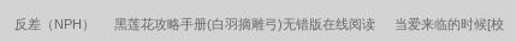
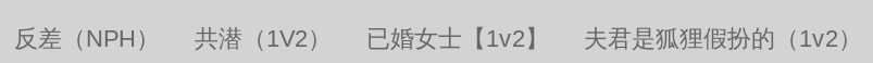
[114,17,504,31] 黑莲花攻略手册(白羽摘雕弓)无错版在线阅读 | 当爱来临的时候[校 -> [195,25,862,51] 共潜（1V2） | 已婚女士【1v2】 | 夫君是狐狸假扮的（1v2）

